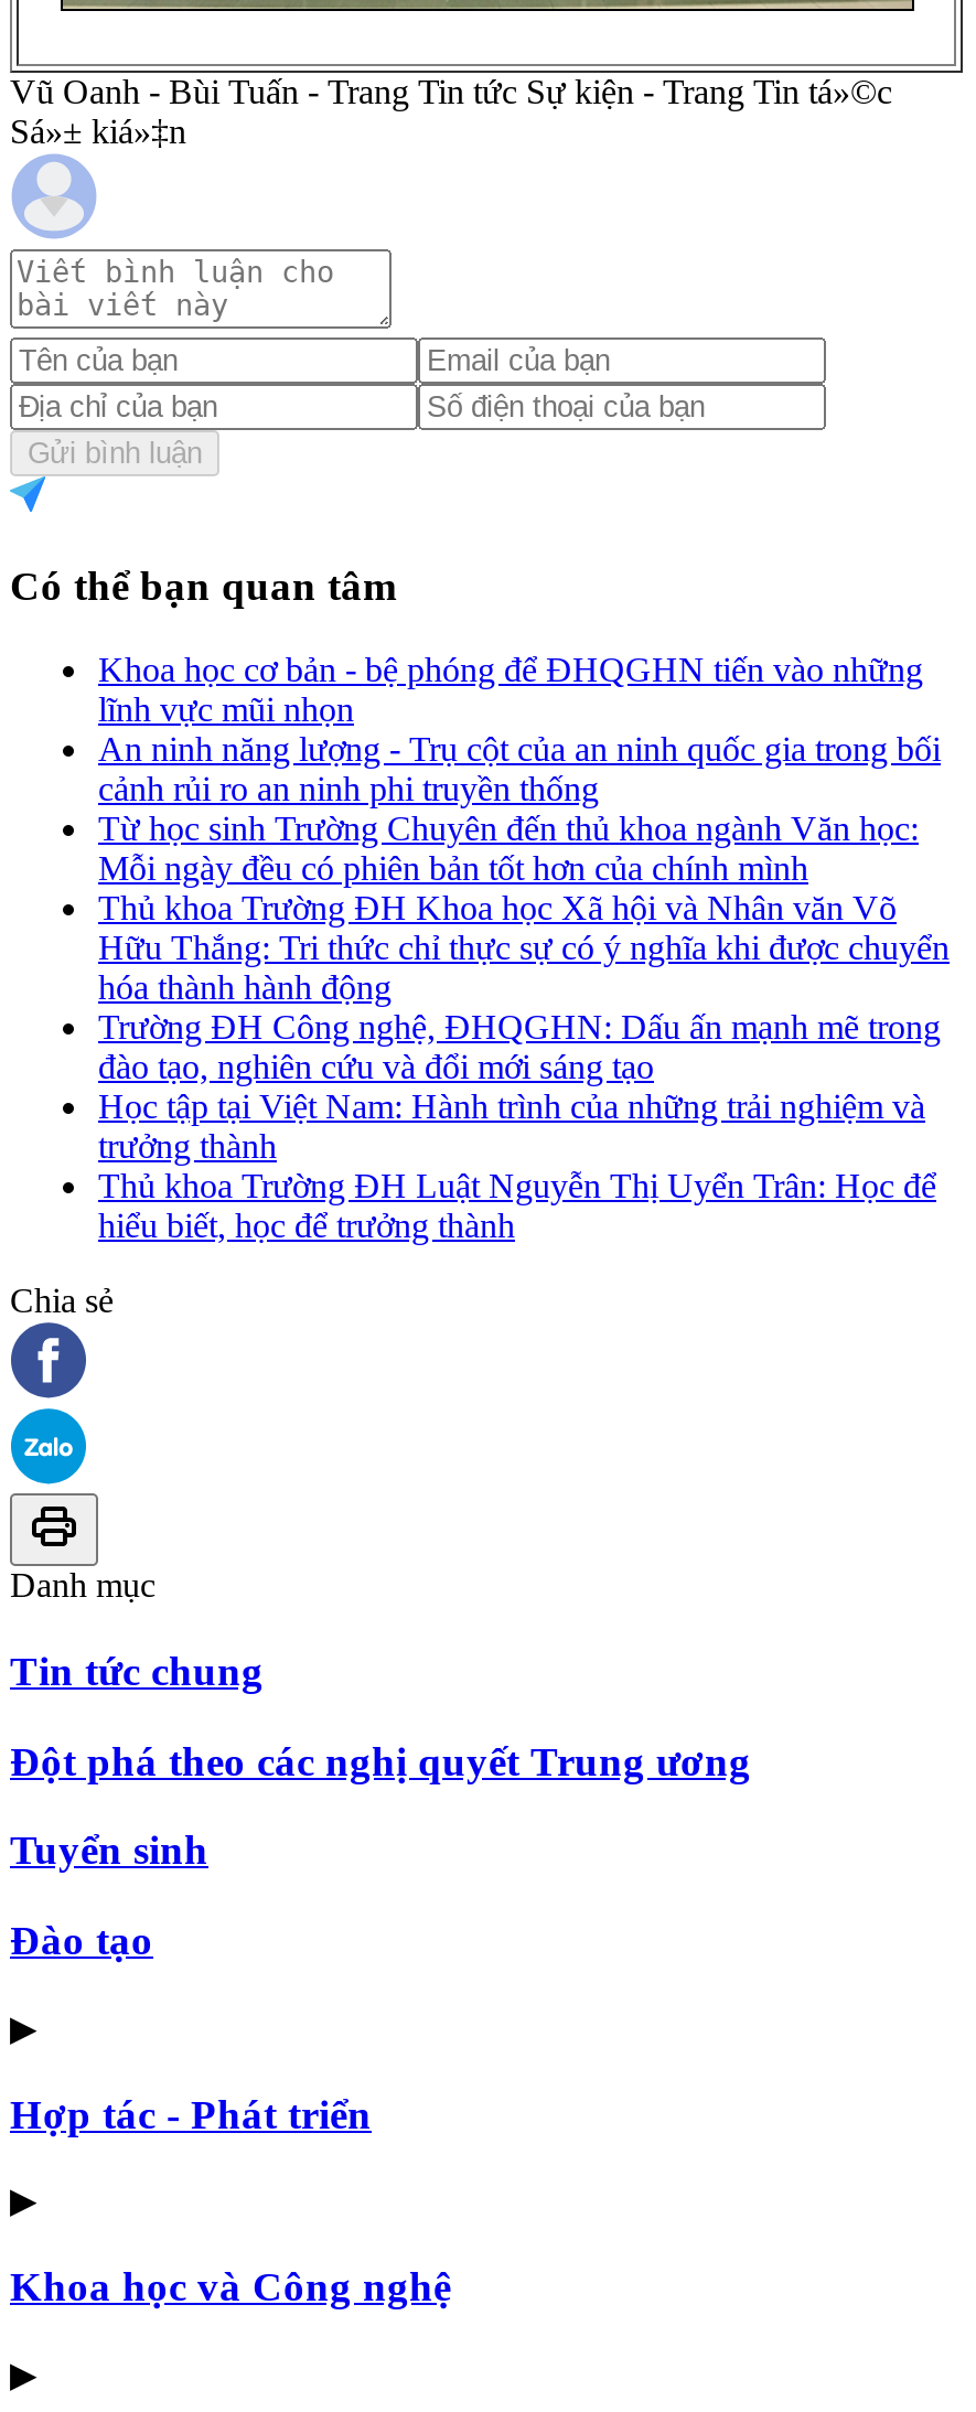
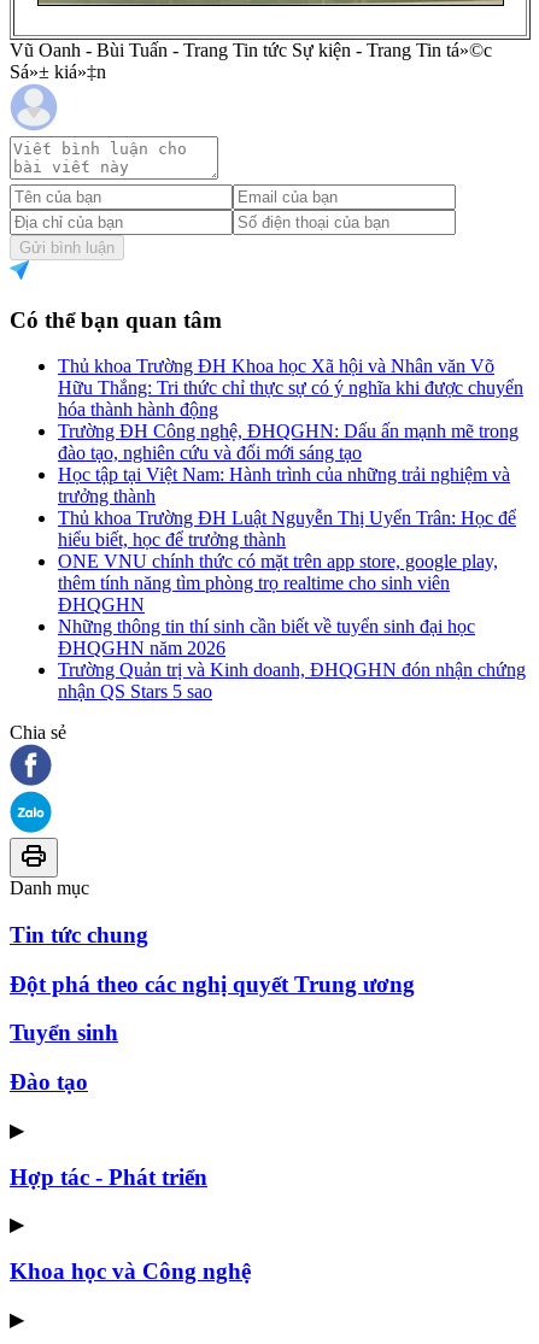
[98,651,941,887] Khoa học cơ bản - bệ phóng để ĐHQGHN tiến vào những | lĩnh vực mũi nhọn | An ninh năng lượng - Trụ cột của an ninh quốc gia trong bối | cảnh rủi ro an ninh phi truyền thống | Từ học sinh Trường Chuyên đến thủ khoa ngành Văn học: | Mỗi ngày đều có phiên bản tốt hơn của chính mình -> none
moved [98,889,950,1244] -> [58,356,523,550]: Thủ khoa Trường ĐH Khoa học Xã hội và Nhân văn Võ | Hữu Thắng: Tri thức chỉ thực sự có ý nghĩa khi được chuyển | hóa thành hành động | ... | Thủ khoa Trường ĐH Luật Nguyễn Thị Uyển Trân: Học để | hiểu biết, học để trưởng thành
none -> [58,551,526,702] ONE VNU chính thức có mặt trên app store, google play, | thêm tính năng tìm phòng trọ realtime cho sinh viên | ĐHQGHN | Những thông tin thí sinh cần biết về tuyển sinh đại học | ĐHQGHN năm 2026 | Trường Quản trị và Kinh doanh, ĐHQGHN đón nhận chứng | nhận QS Stars 5 sao

